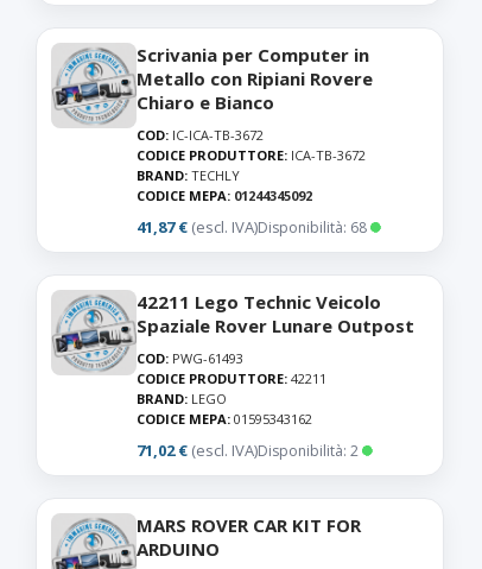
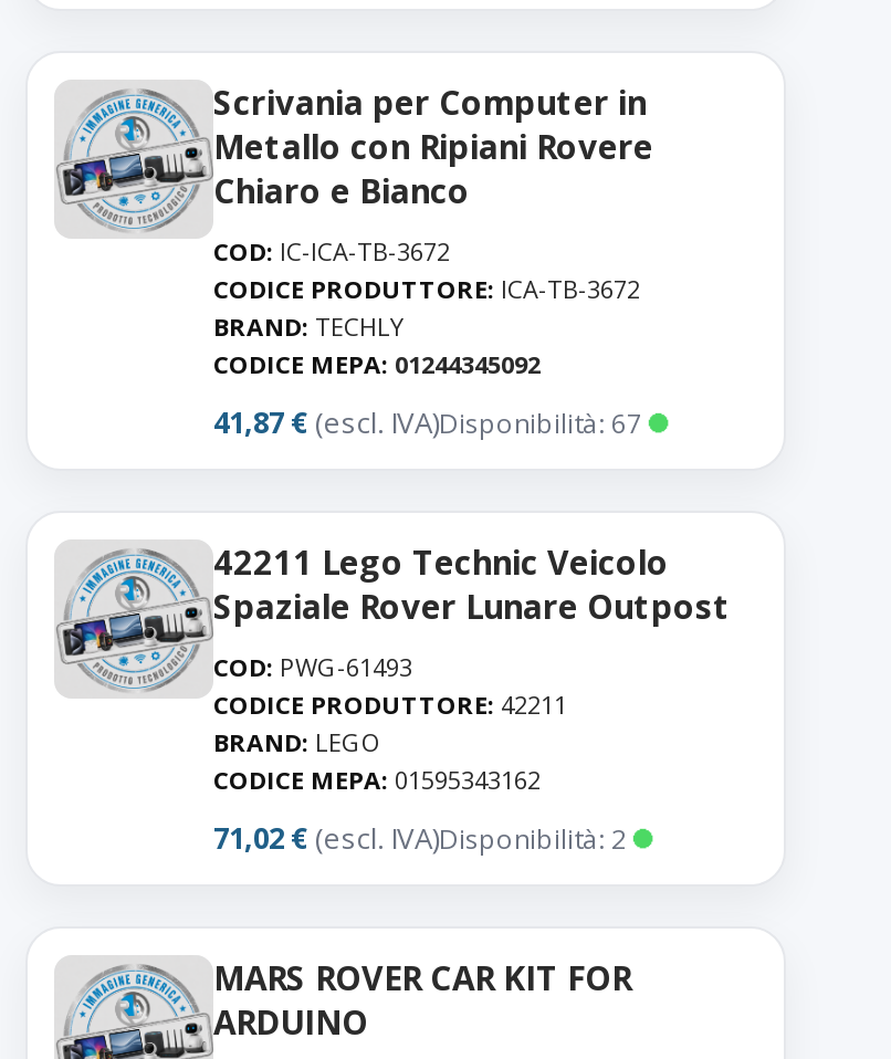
[137,216,367,238] 41,87 €(escl. IVA)Disponibilità: 68 -> [213,402,642,442] 41,87 €(escl. IVA)Disponibilità: 67

